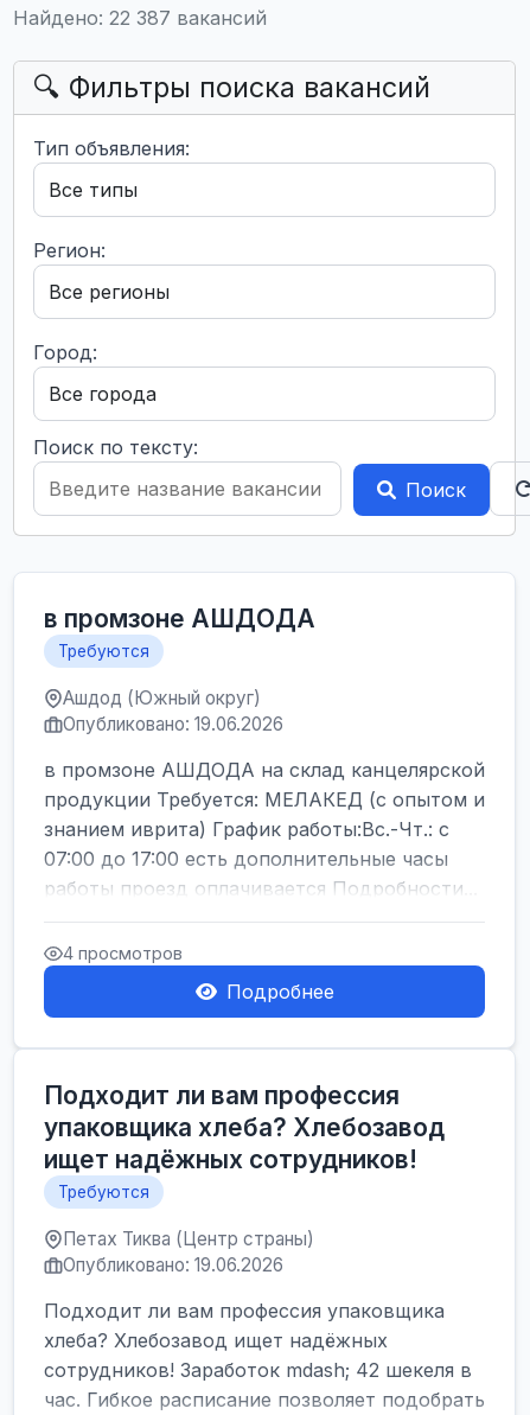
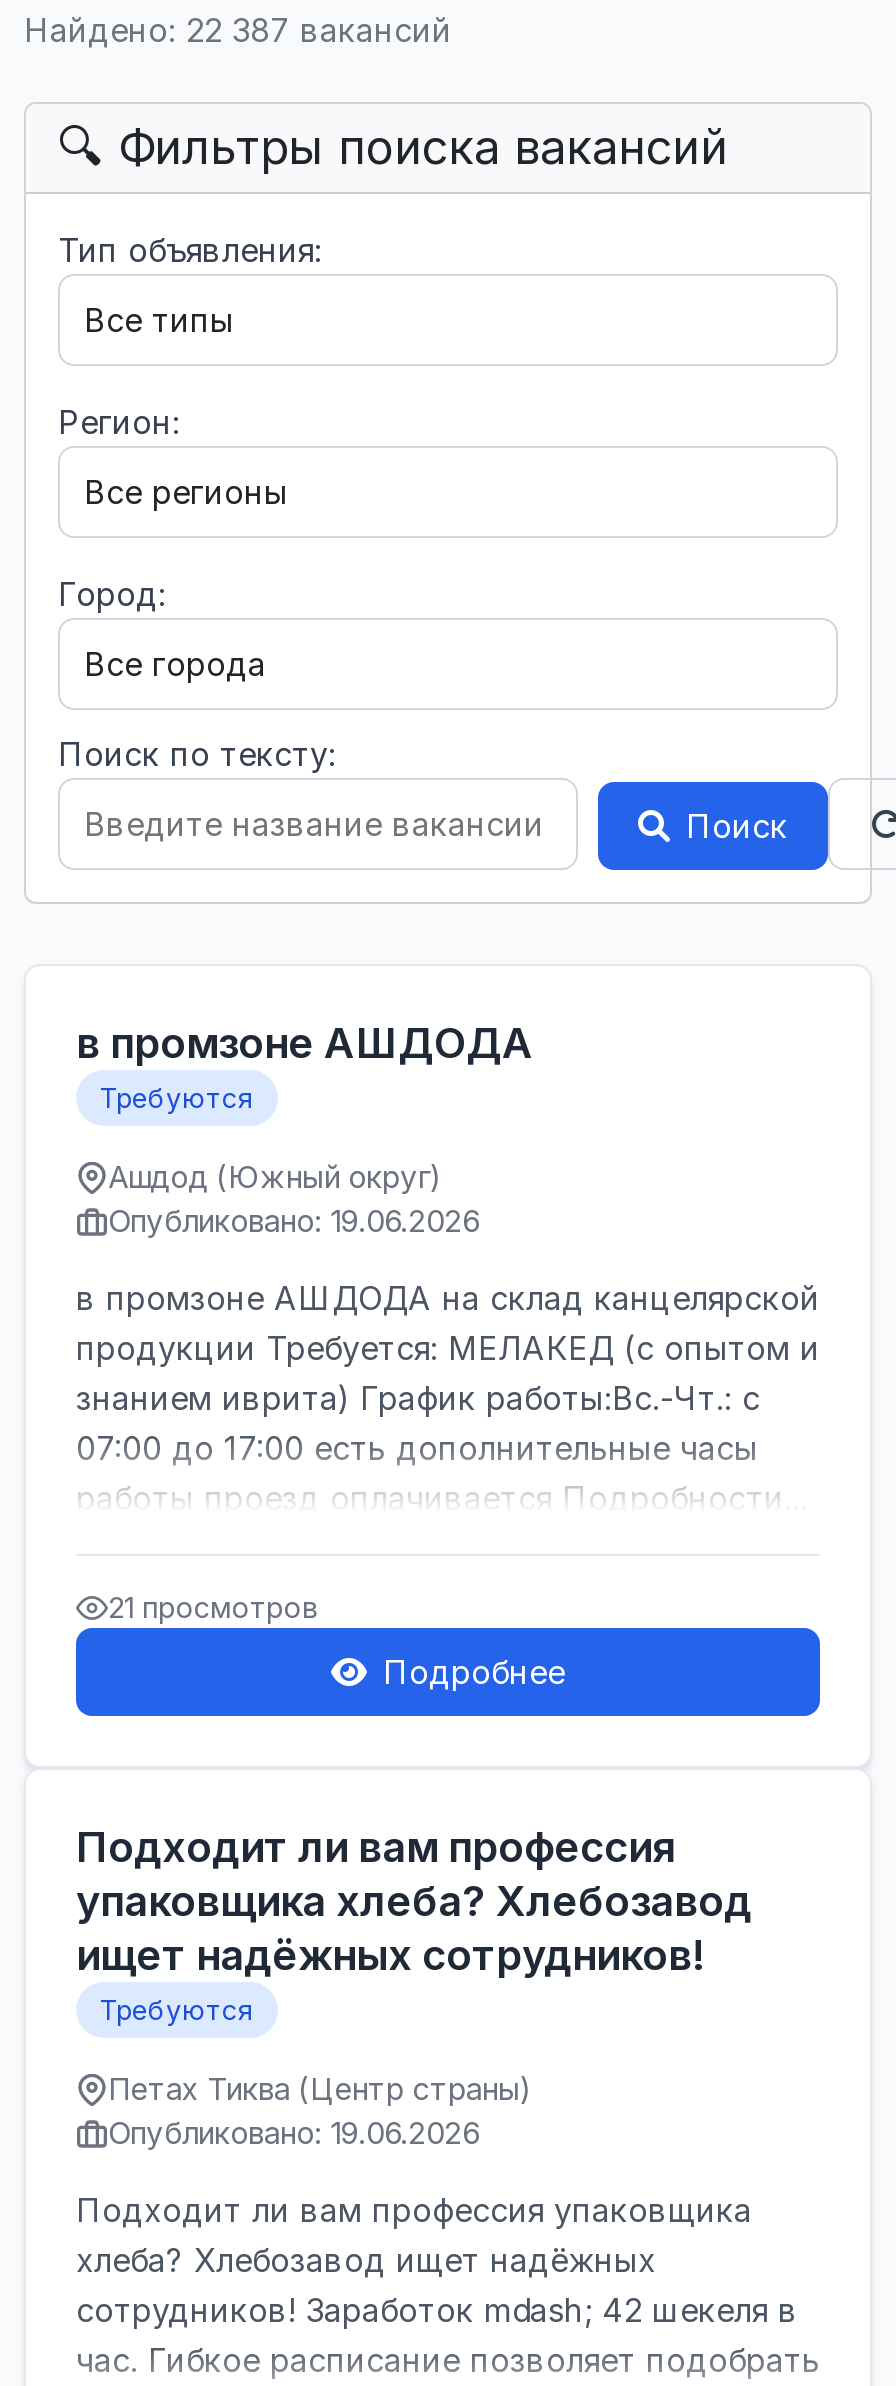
[63,943,183,963] 4 просмотров -> [108,1590,318,1624] 21 просмотров

